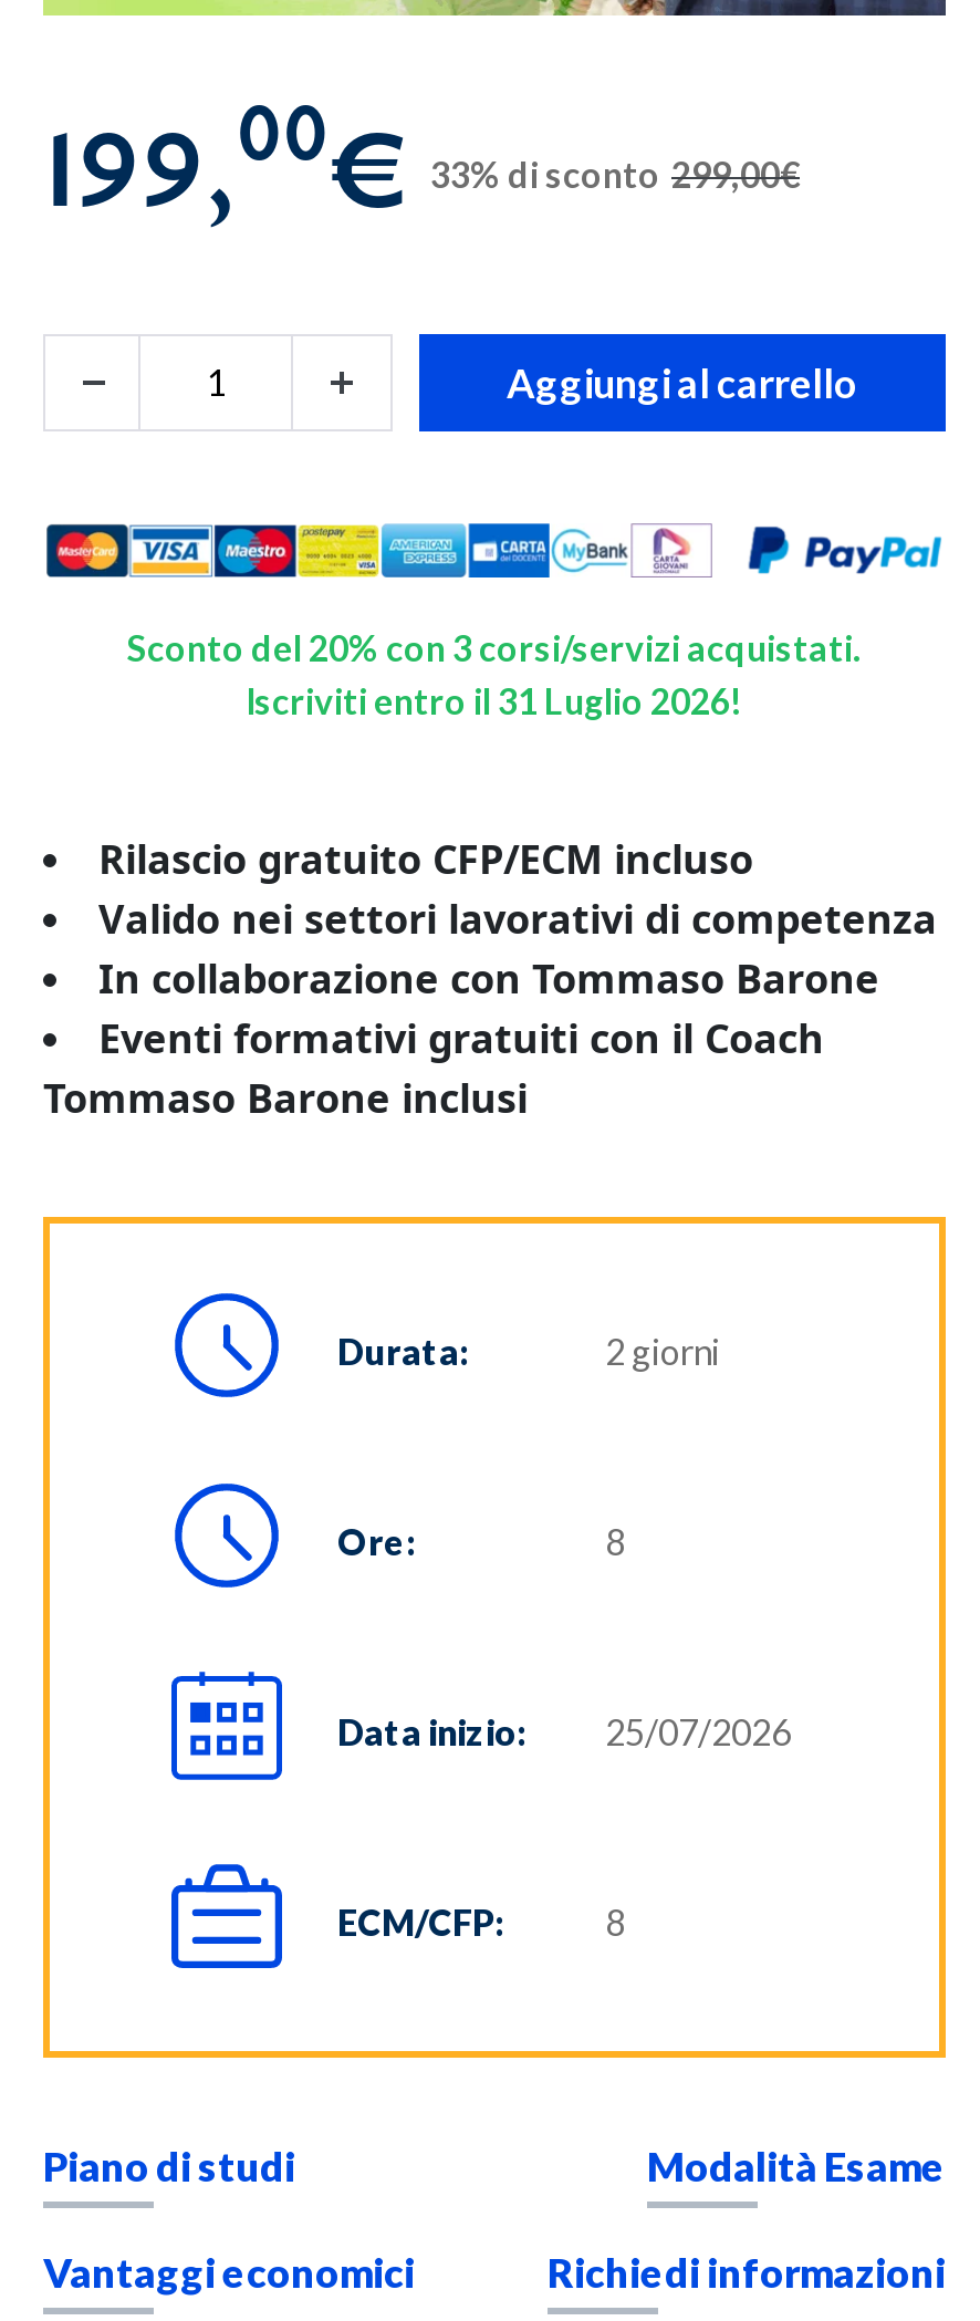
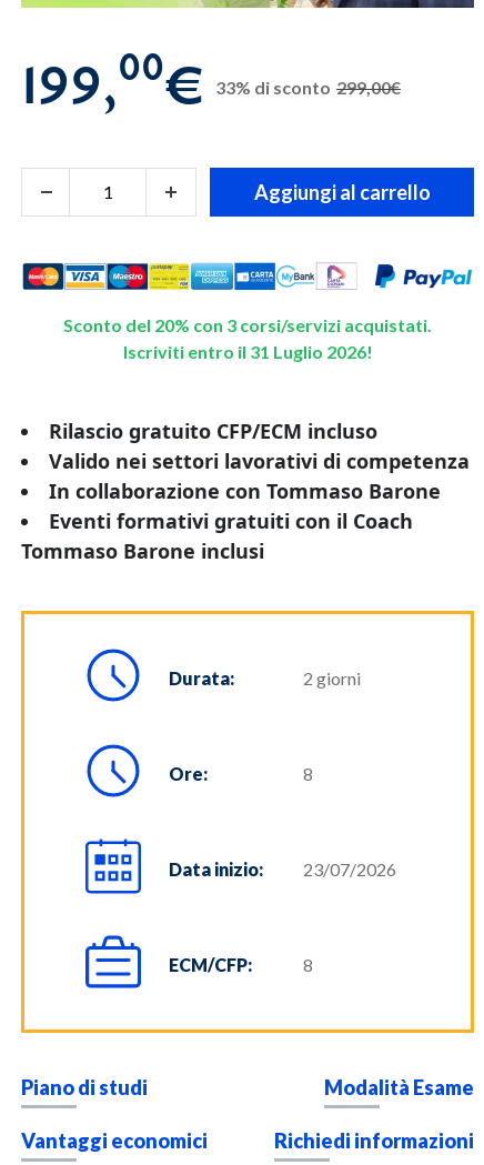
[337,1711,791,1753] Data inizio: 25/07/2026 -> [169,859,396,880] Data inizio: 23/07/2026

